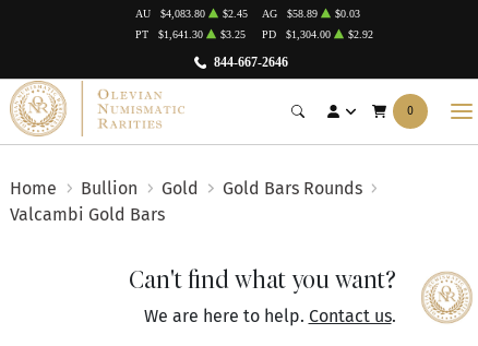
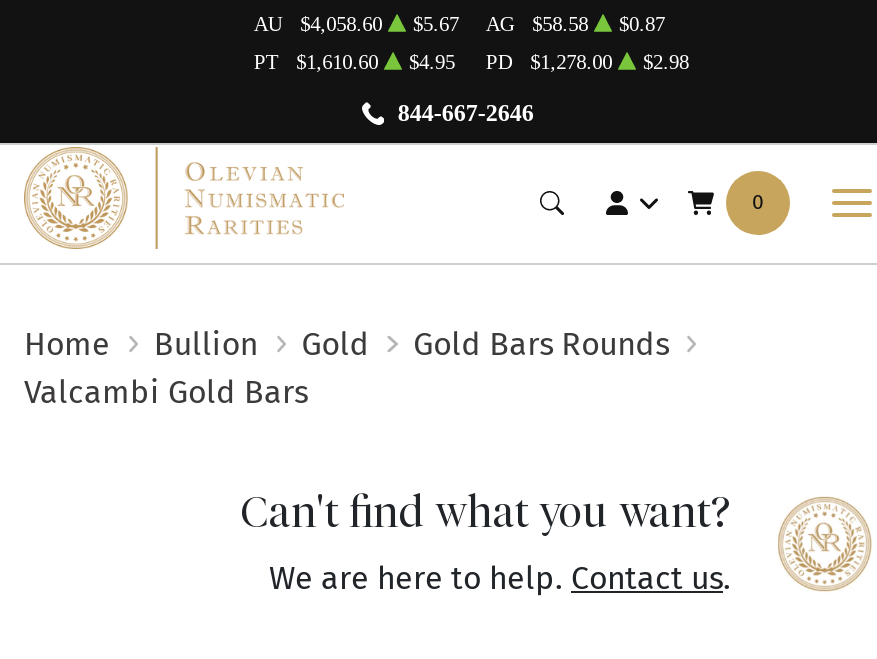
[161,7,205,19] $4,083.80 -> [300,13,382,35] $4,058.60
[222,7,247,19] $2.45 -> [413,13,459,35] $5.67
[287,7,318,19] $58.89 -> [532,13,588,35] $58.58
[334,7,360,19] $0.03 -> [619,13,665,35] $0.87
[158,28,203,40] $1,641.30 -> [296,51,378,73] $1,610.60
[220,28,245,40] $3.25 -> [409,51,455,73] $4.95
[286,28,331,40] $1,304.00 -> [530,51,612,73] $1,278.00
[348,28,373,40] $2.92 -> [643,51,689,73] $2.98

